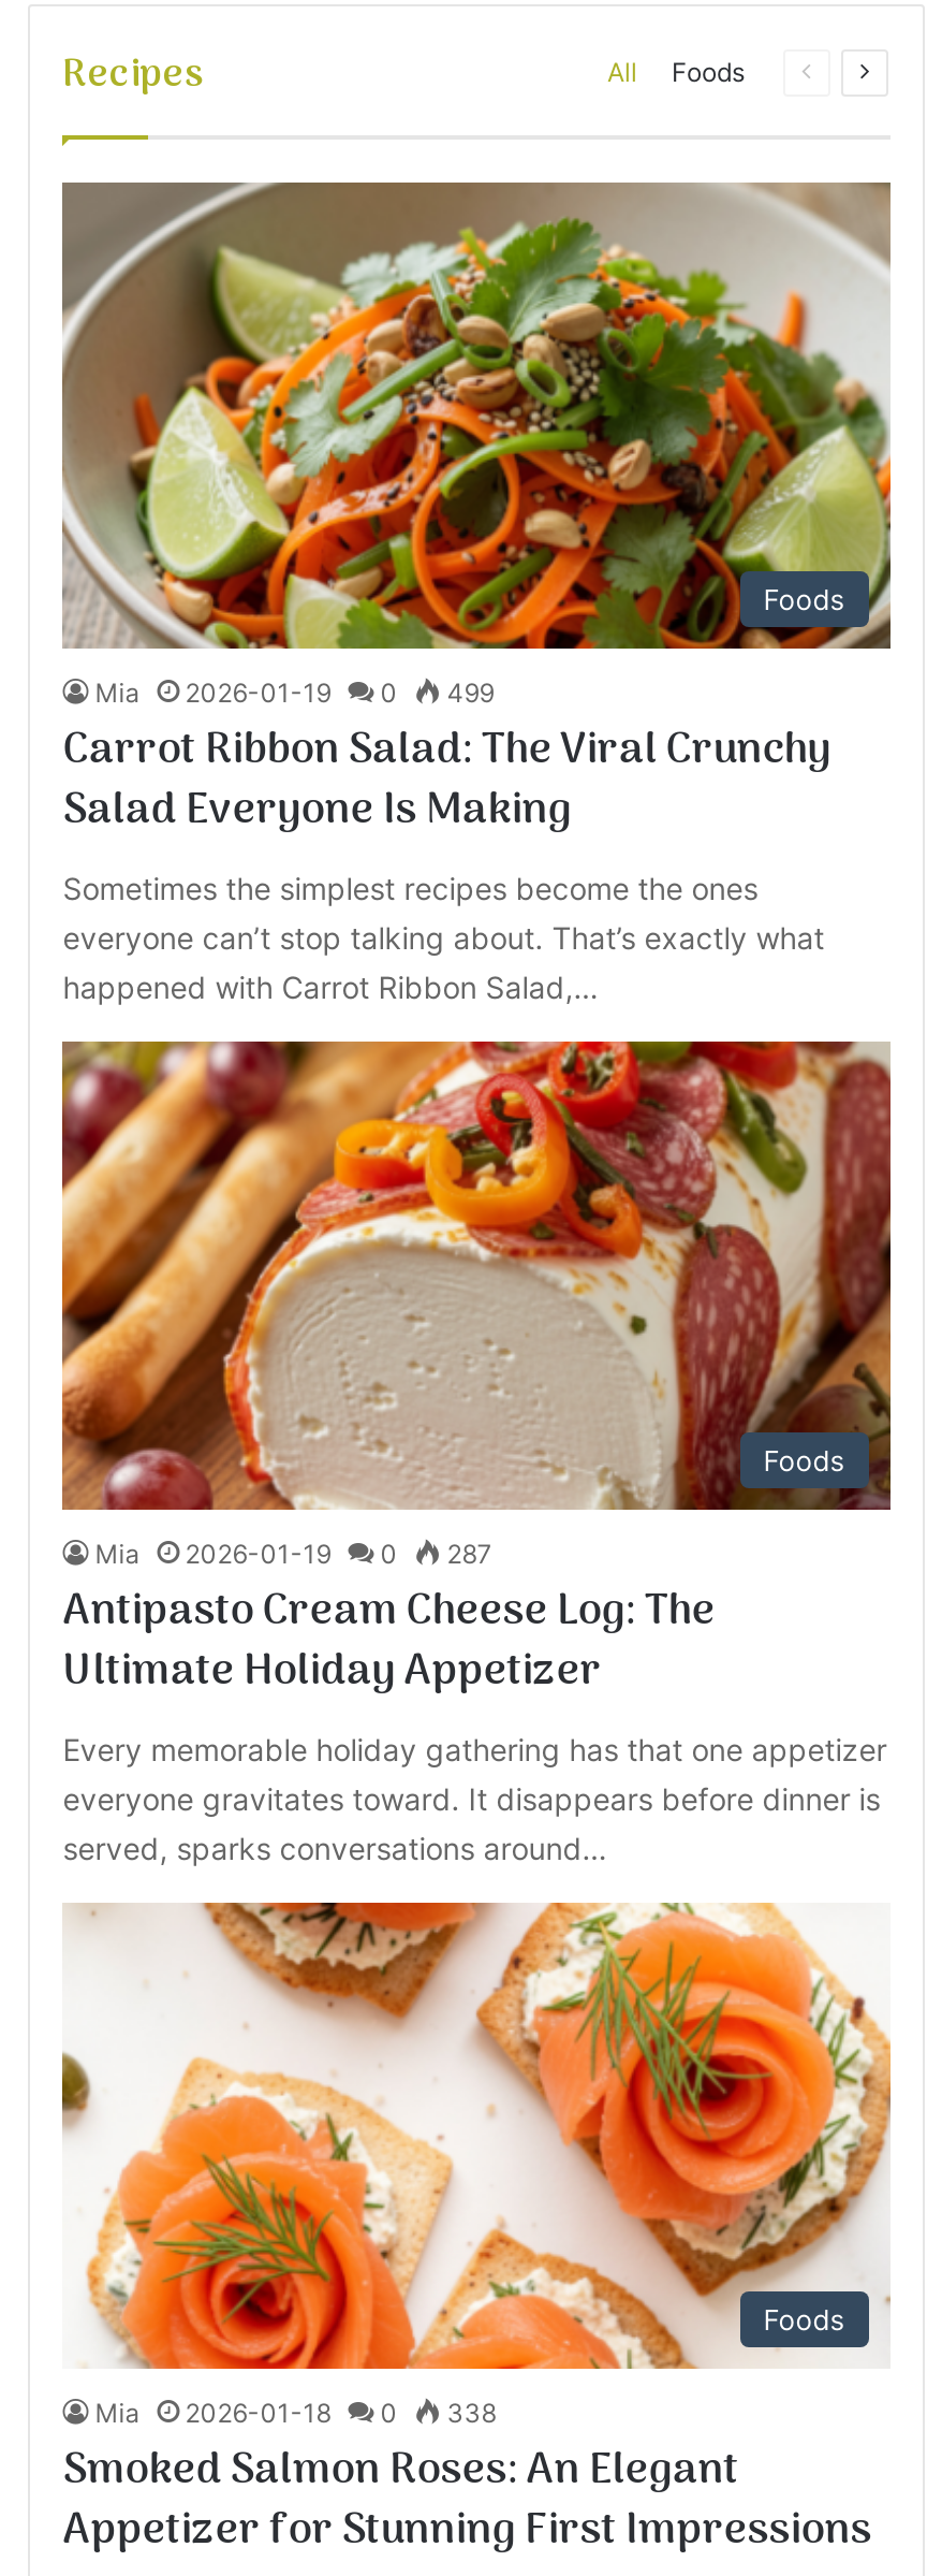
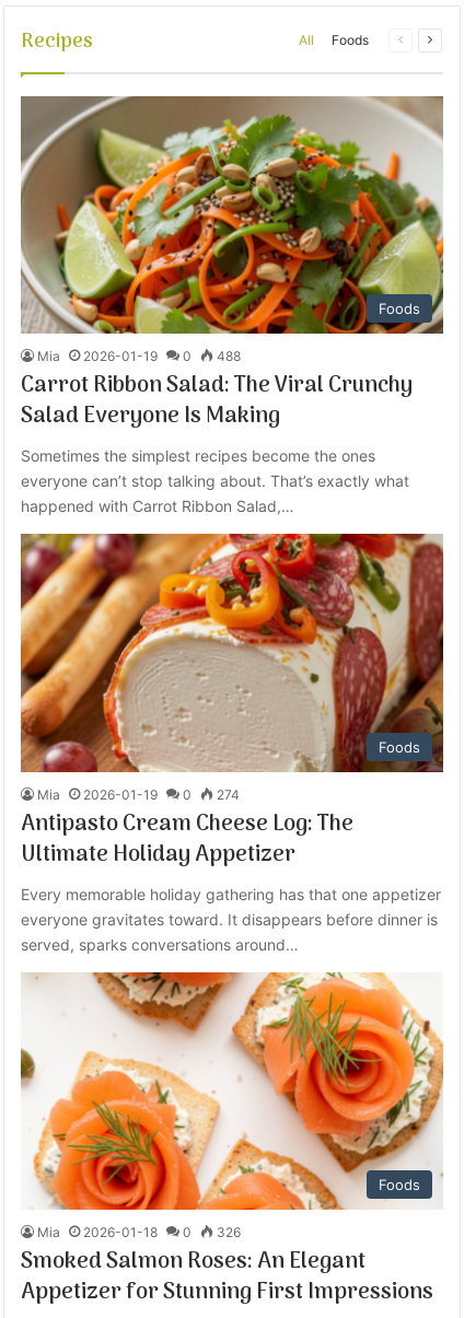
[95,677,494,710] Mia 2026-01-19 0 499 -> [38,348,241,365] Mia 2026-01-19 0 488
[95,1537,492,1569] Mia 2026-01-19 0 287 -> [38,786,240,803] Mia 2026-01-19 0 274
[95,2397,496,2429] Mia 2026-01-18 0 338 -> [38,1224,241,1241] Mia 2026-01-18 0 326

